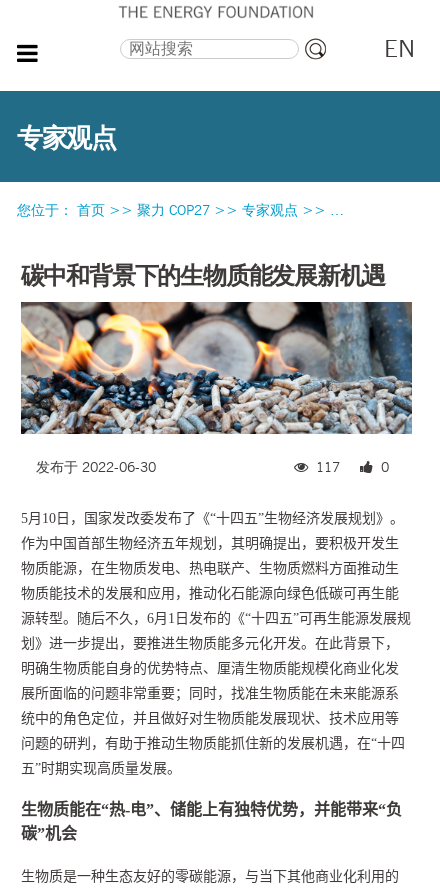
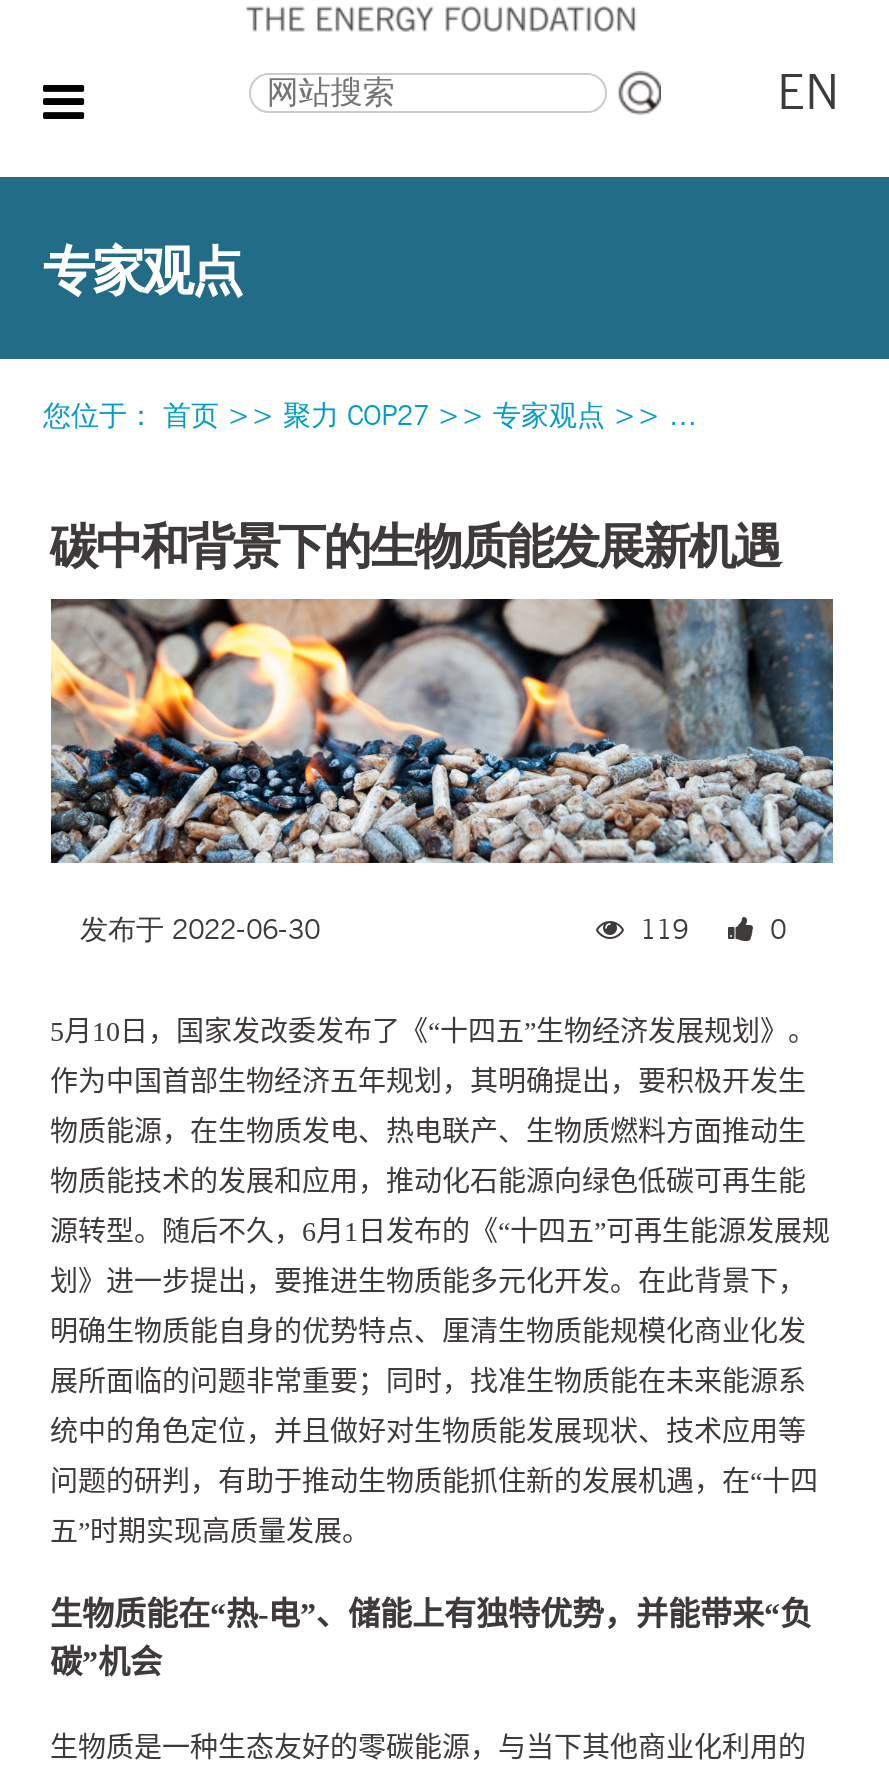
[315,458,339,476] 117 -> [640,910,688,946] 119

